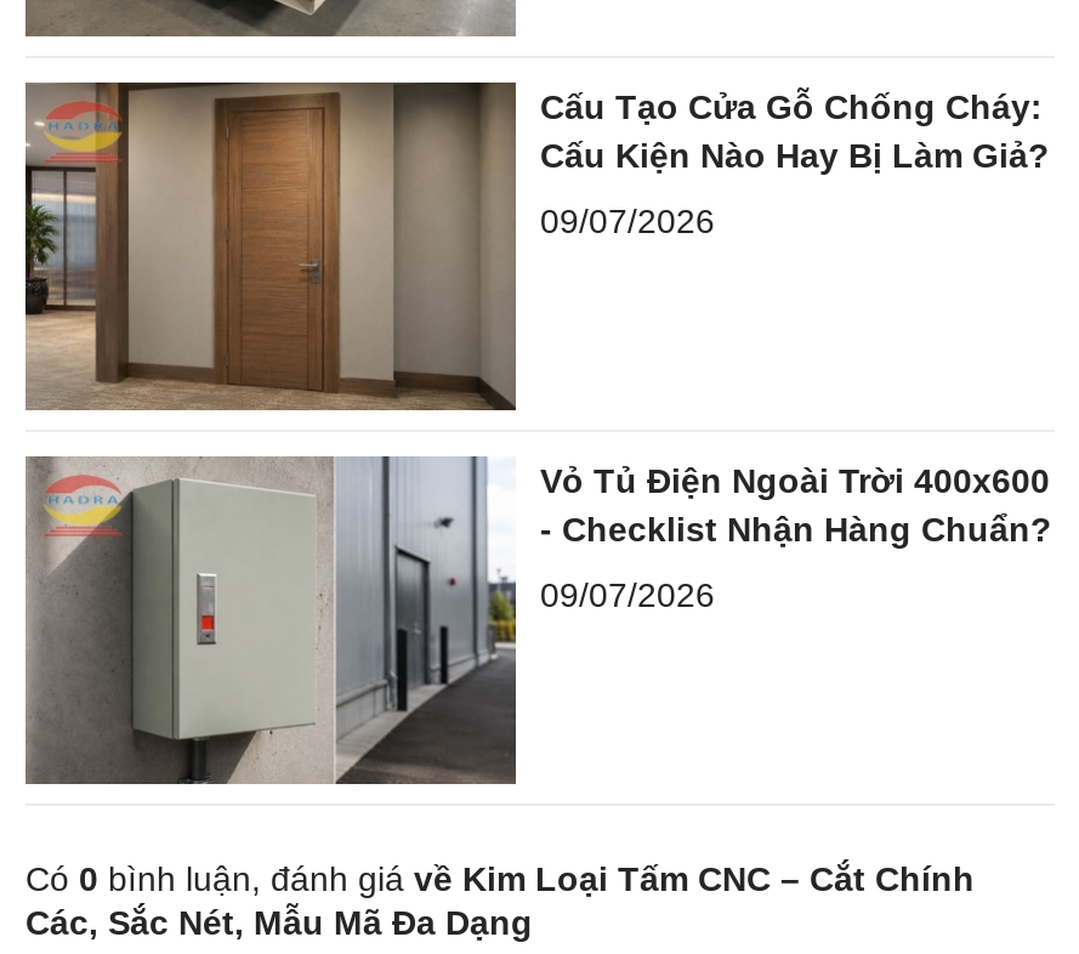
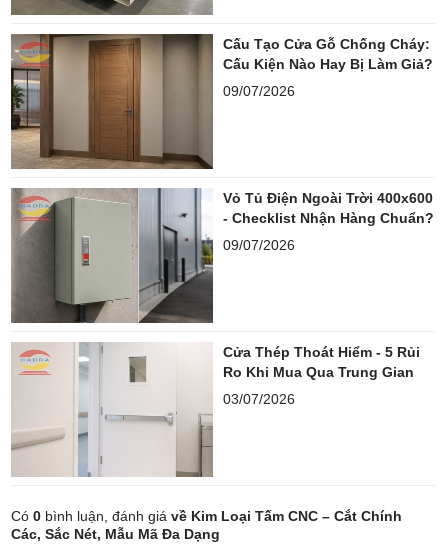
none -> [11,343,420,478] [image] | Cửa Thép Thoát Hiểm - 5 Rủi | Ro Khi Mua Qua Trung Gian | 03/07/2026

